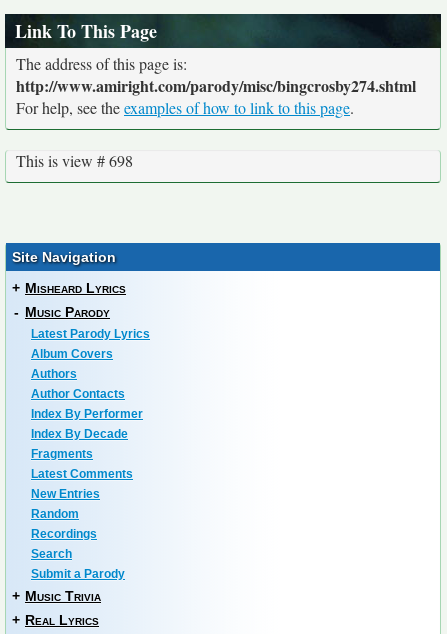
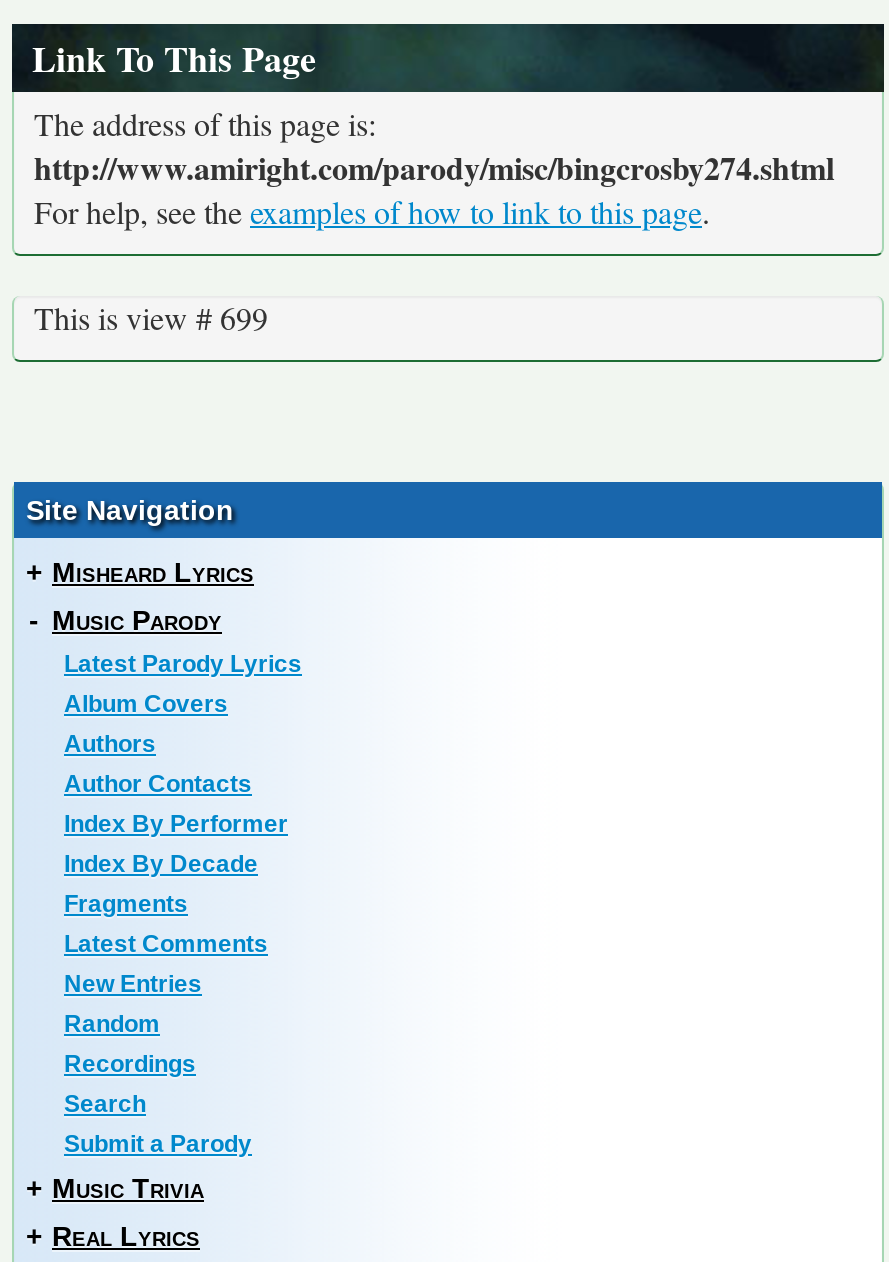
[16,150,133,171] This is view # 698 -> [34,297,268,339] This is view # 699

